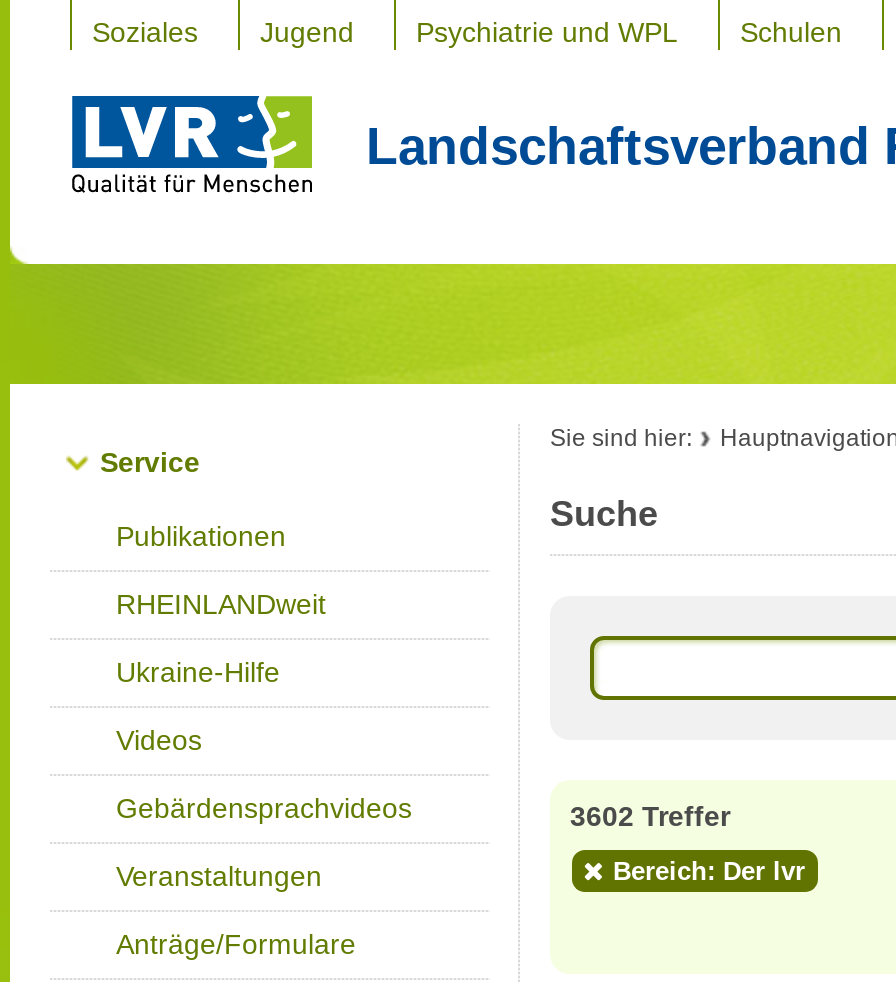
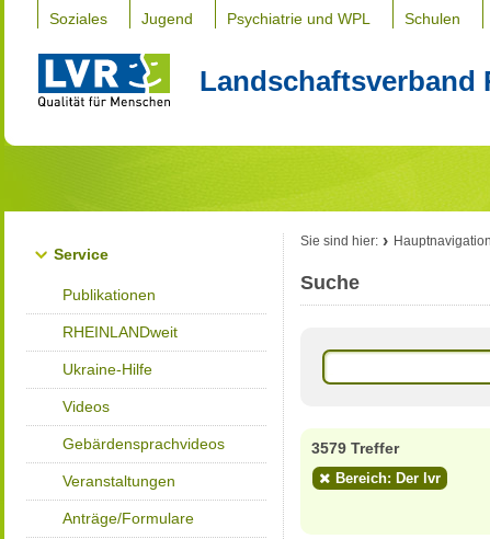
[570,800,730,832] 3602 Treffer -> [311,439,399,457] 3579 Treffer

